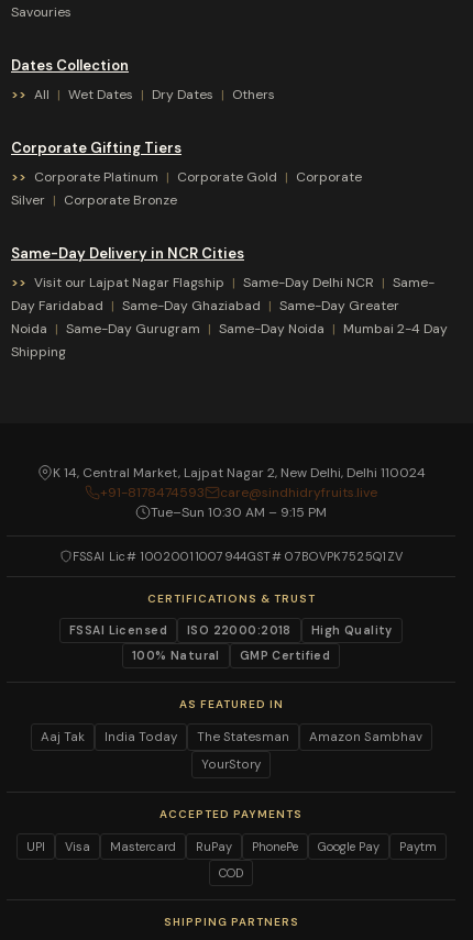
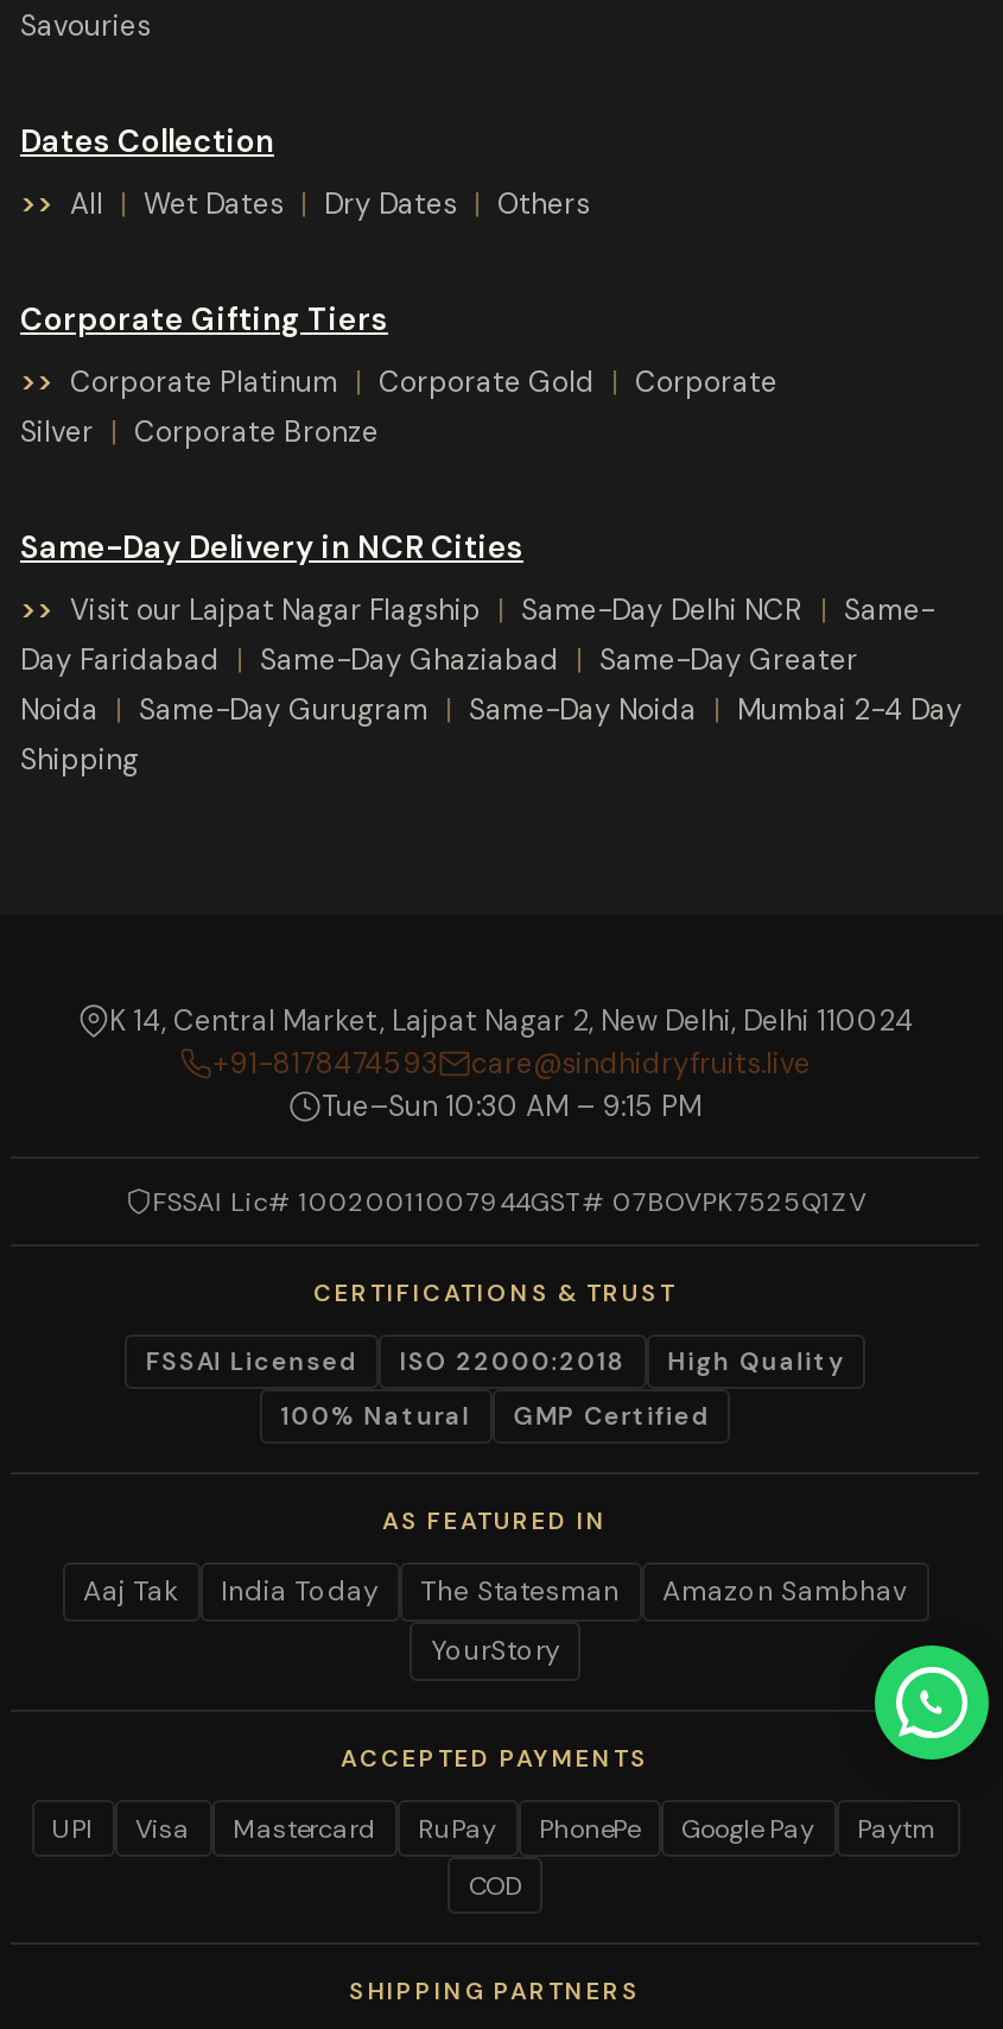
none -> [872,1643,991,1762] [image]

